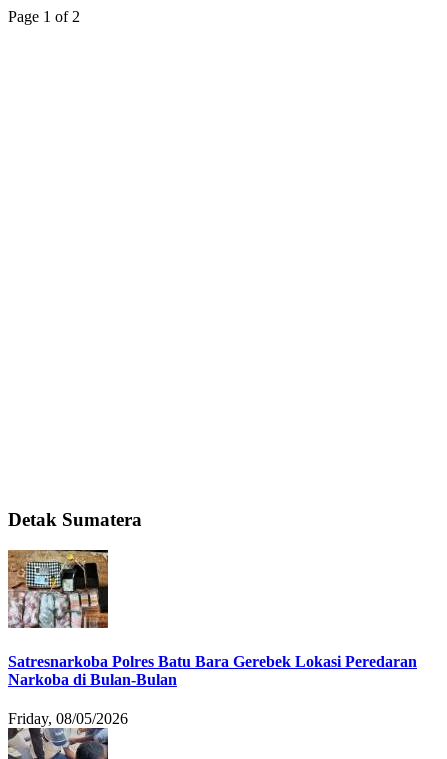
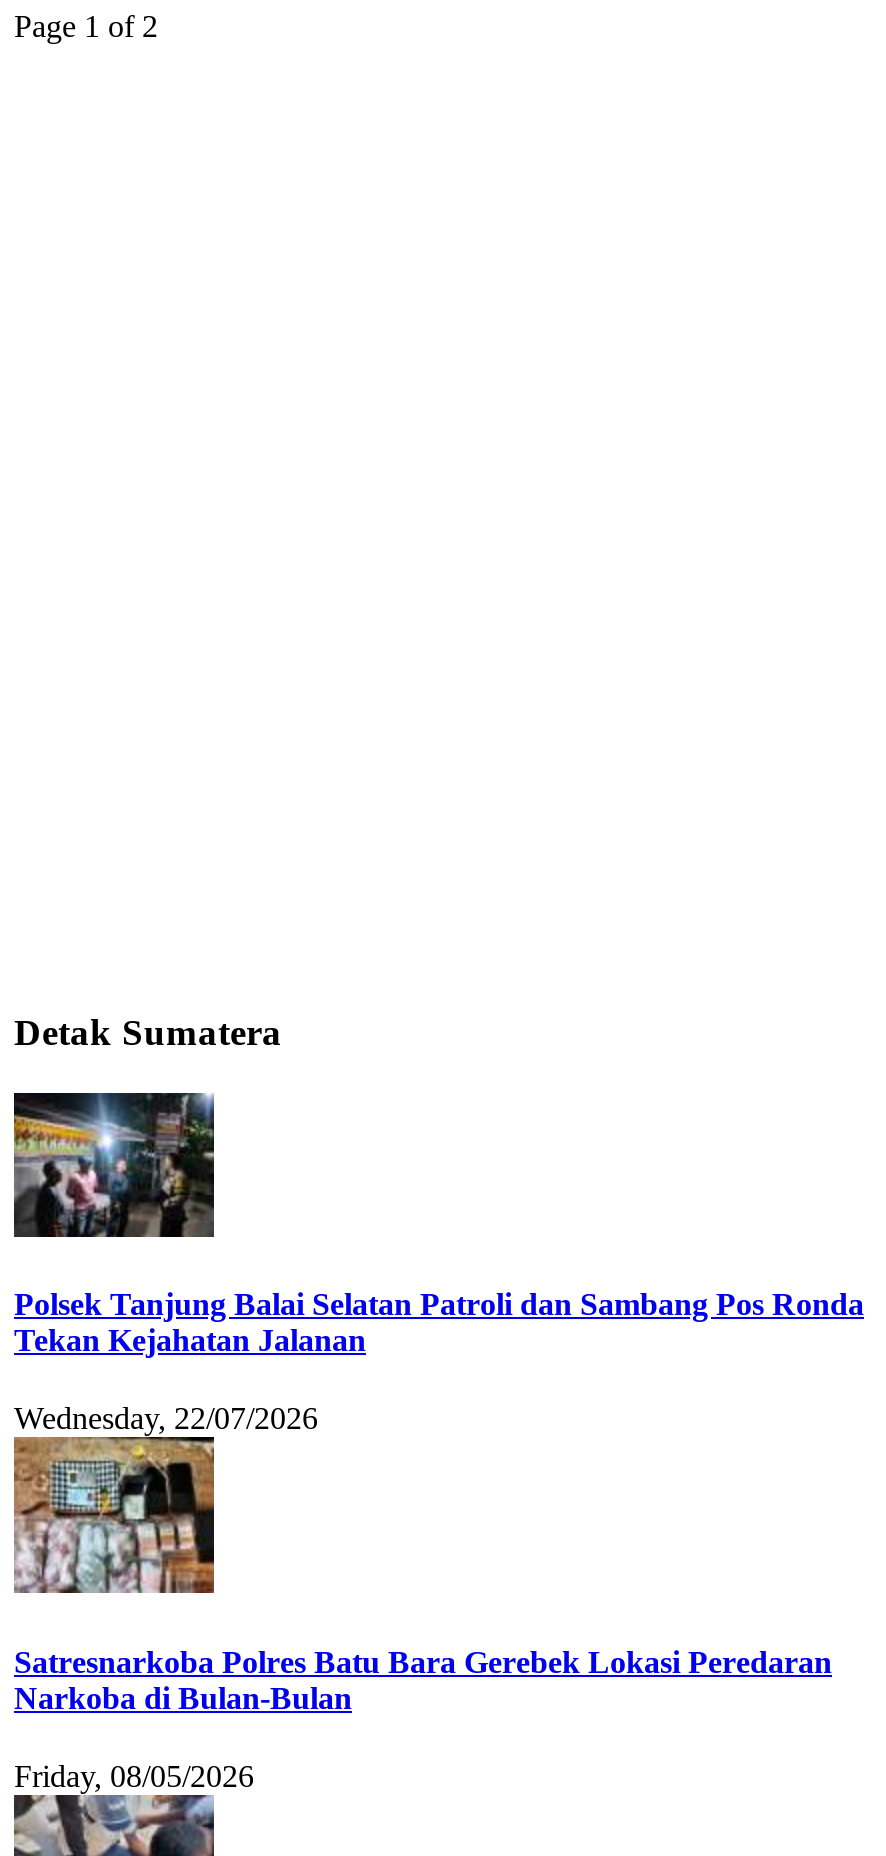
none -> [12,1091,864,1436] [image] | Polsek Tanjung Balai Selatan Patroli dan Sambang Pos Ronda | Tekan Kejahatan Jalanan | Wednesday, 22/07/2026

